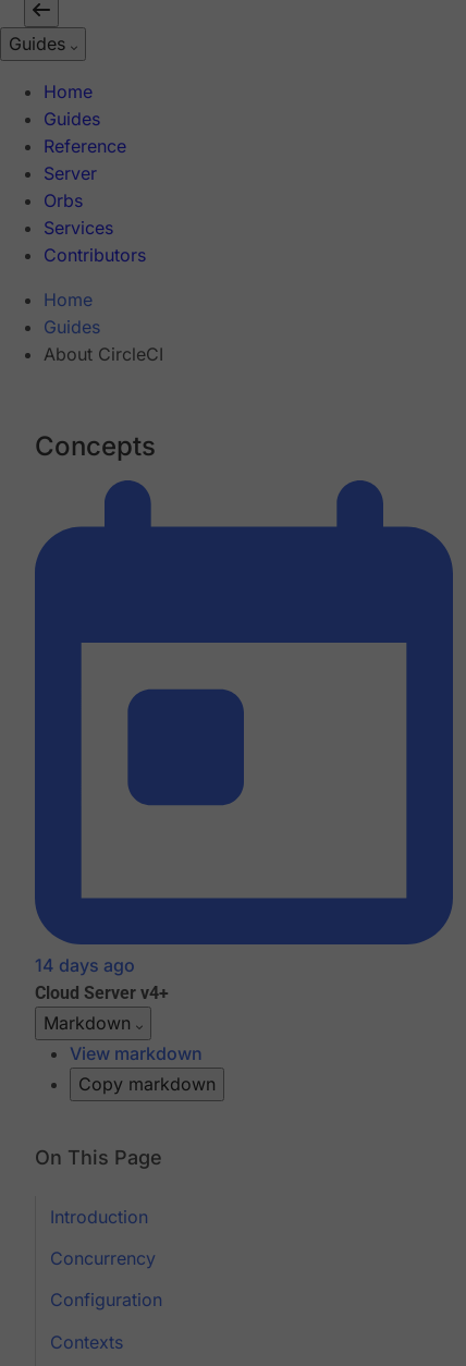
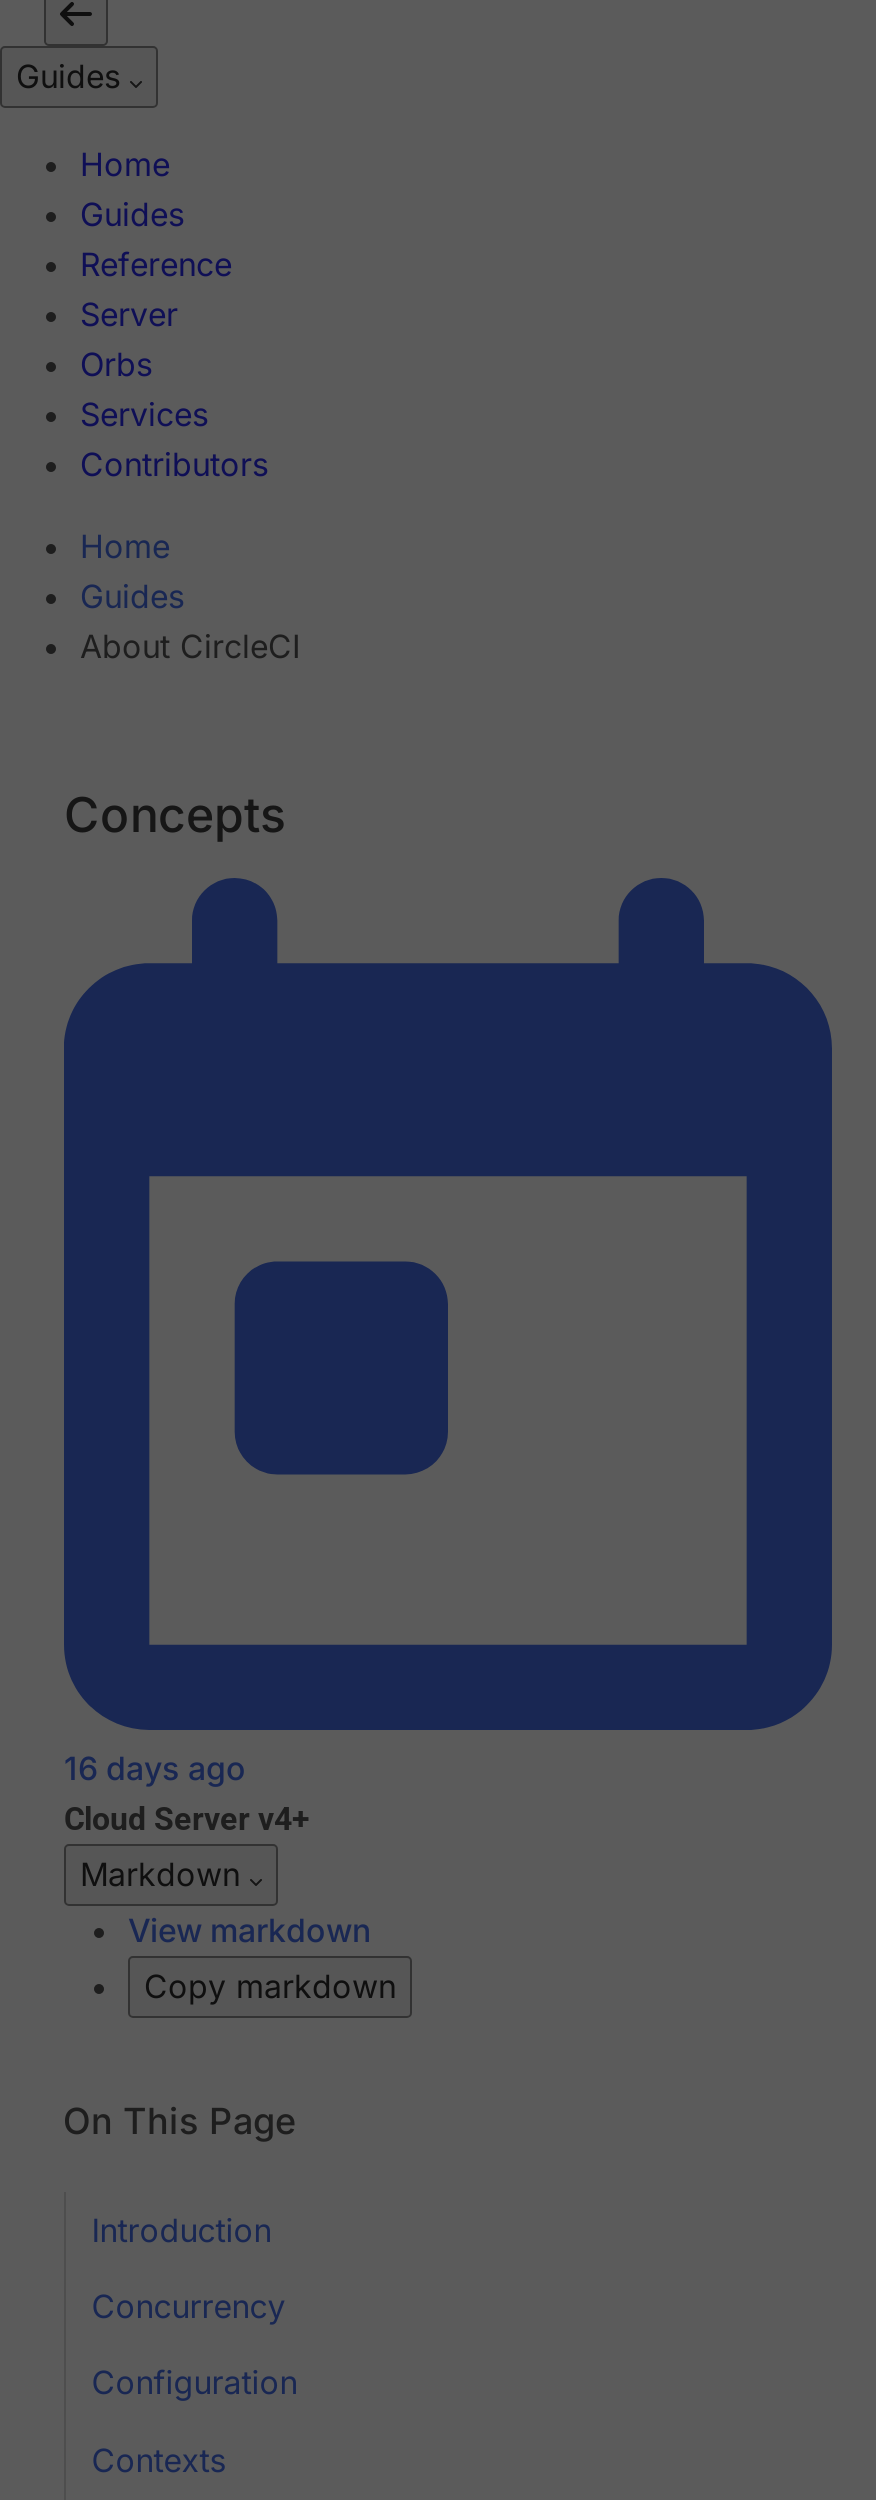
[35,955,135,977] 14 days ago -> [64,1749,246,1789] 16 days ago

